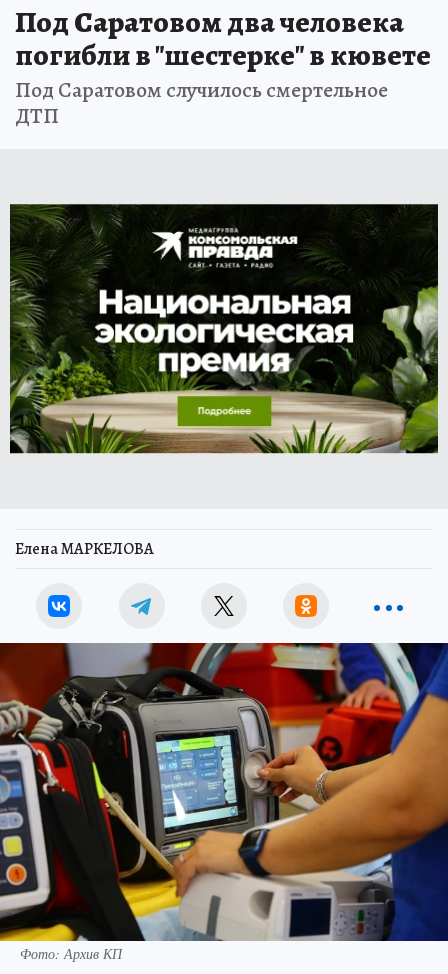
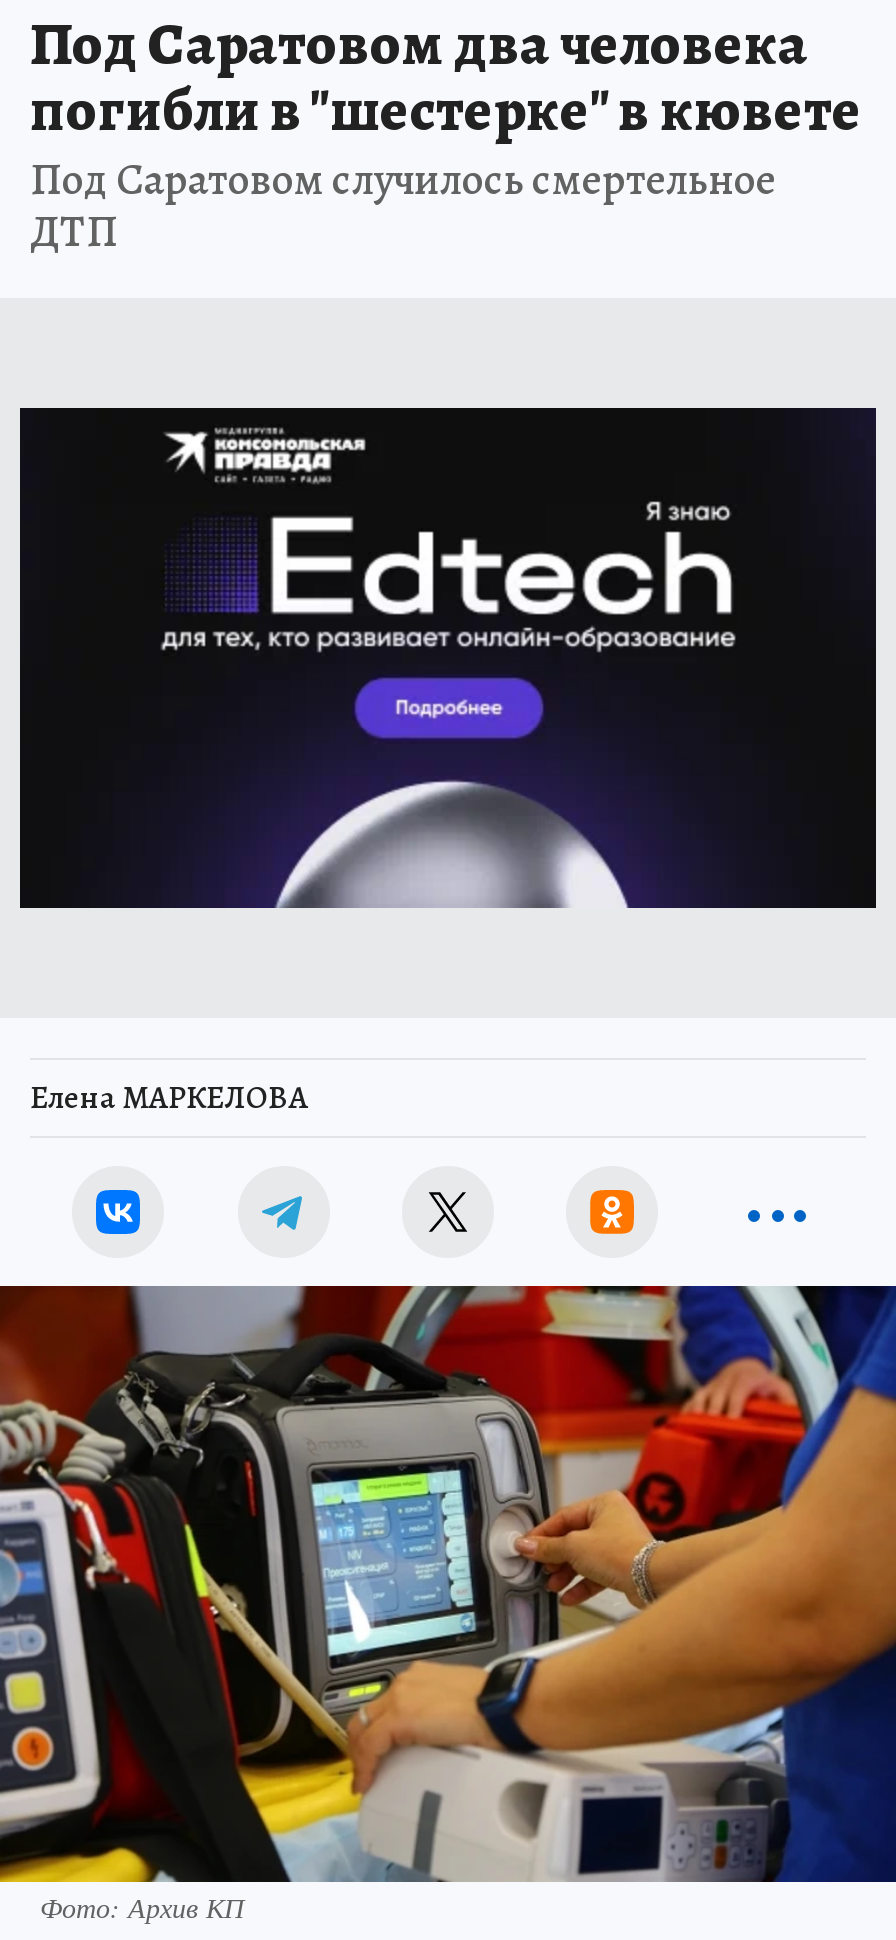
[9,204,439,454] [image] -> [18,408,878,910] [image]

